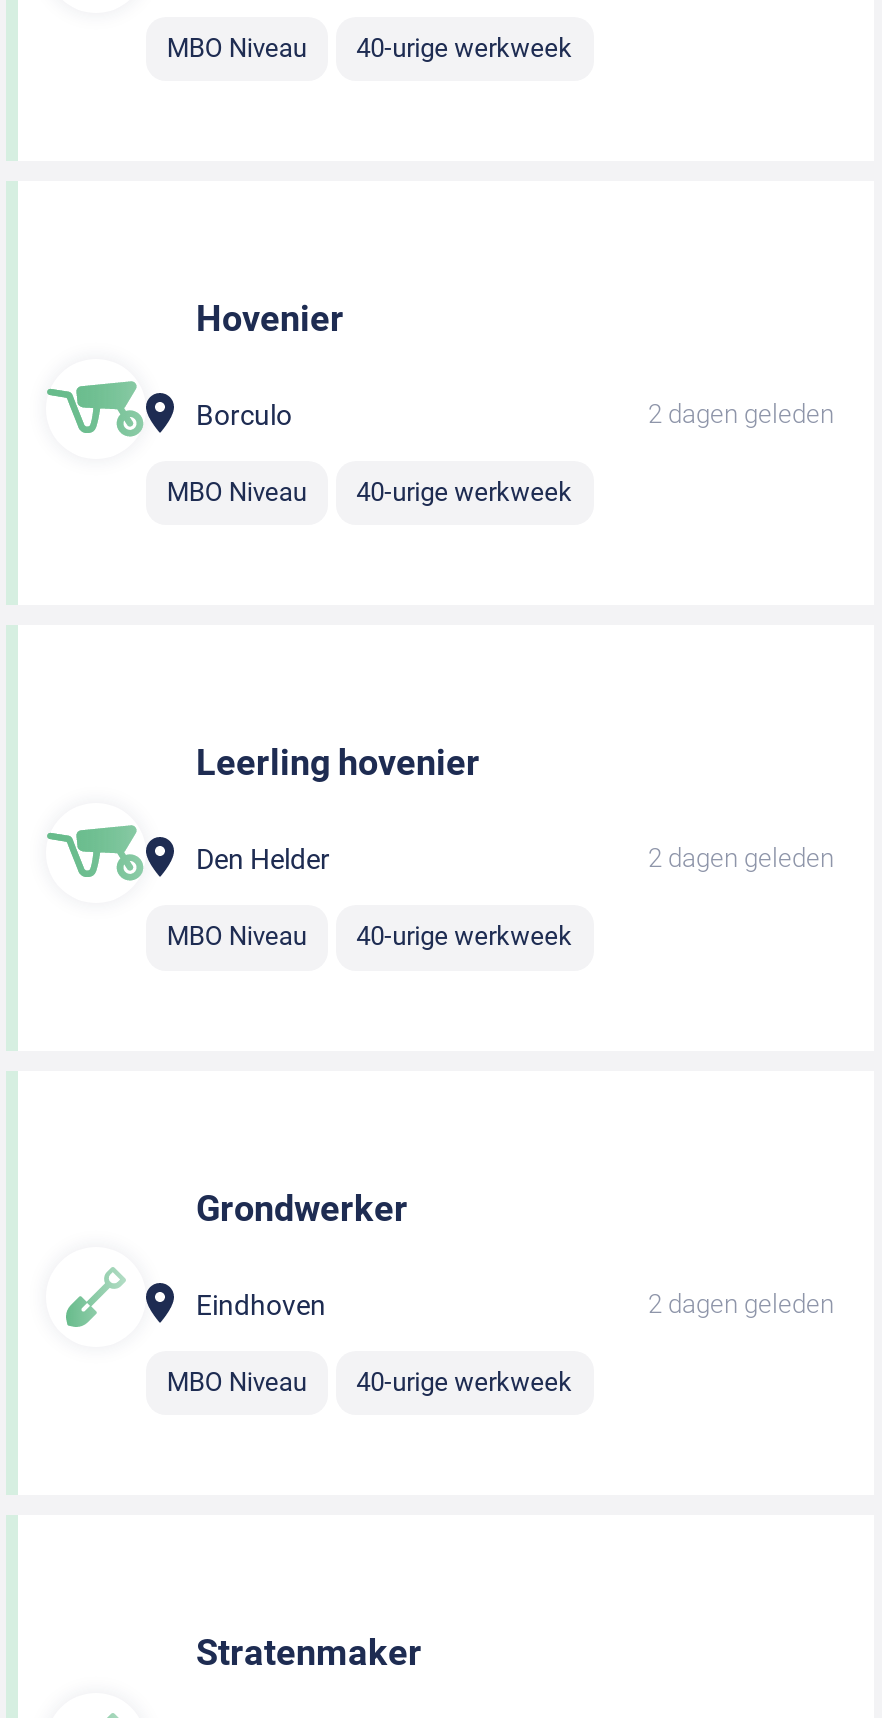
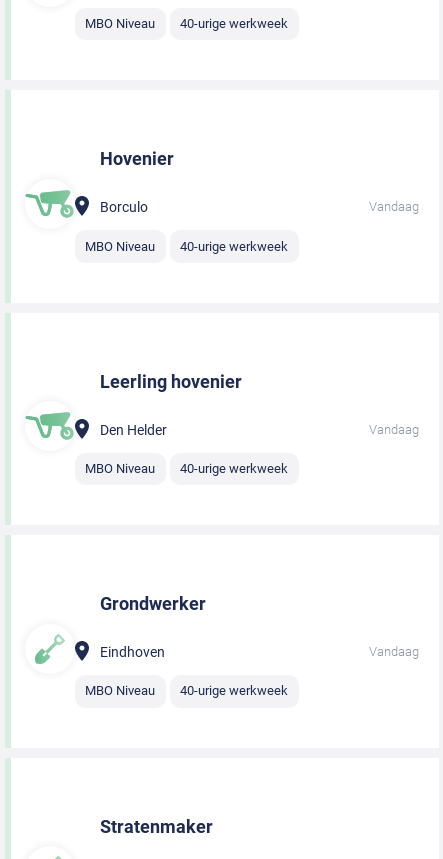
[648,399,834,429] 2 dagen geleden -> [369,199,419,214] Vandaag
[648,844,834,874] 2 dagen geleden -> [369,422,419,437] Vandaag
[648,1288,834,1318] 2 dagen geleden -> [369,644,419,659] Vandaag

